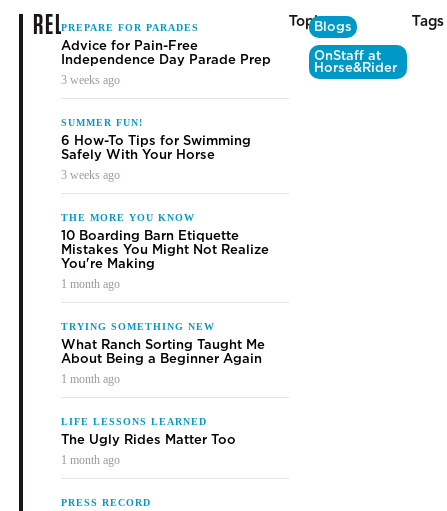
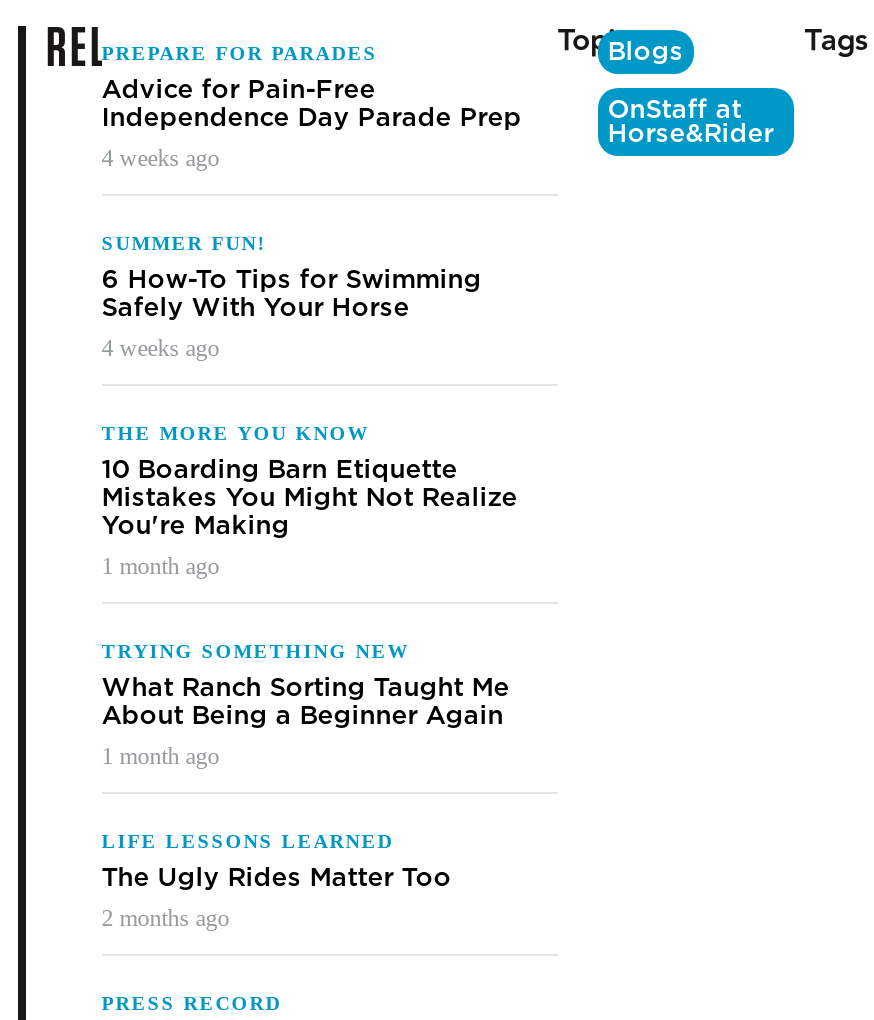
[61,72,120,86] 3 weeks ago -> [101,143,219,171] 4 weeks ago
[61,167,120,181] 3 weeks ago -> [101,333,219,361] 4 weeks ago
[61,452,120,466] 1 month ago -> [101,903,229,931] 2 months ago

